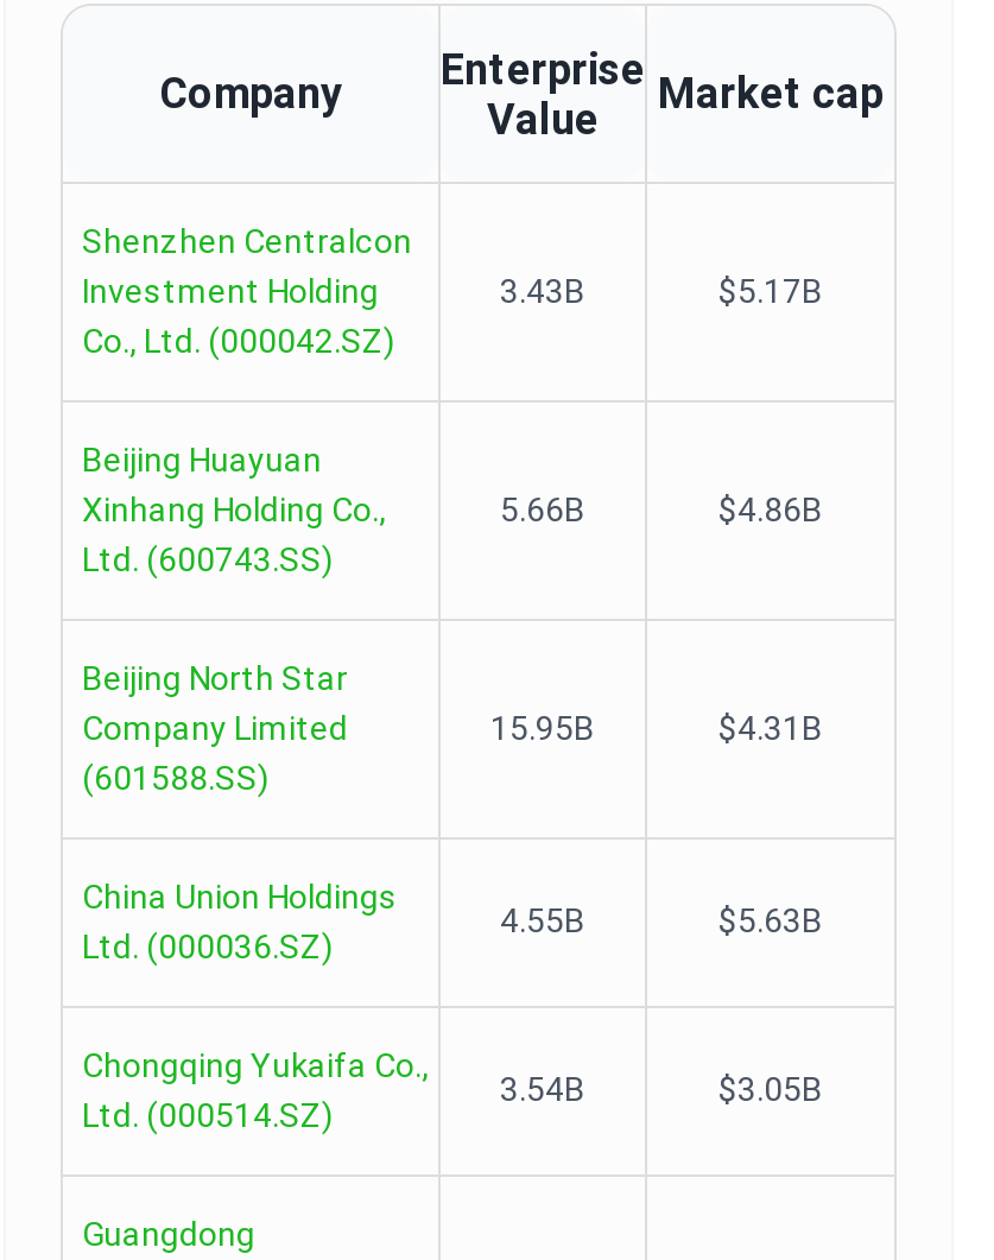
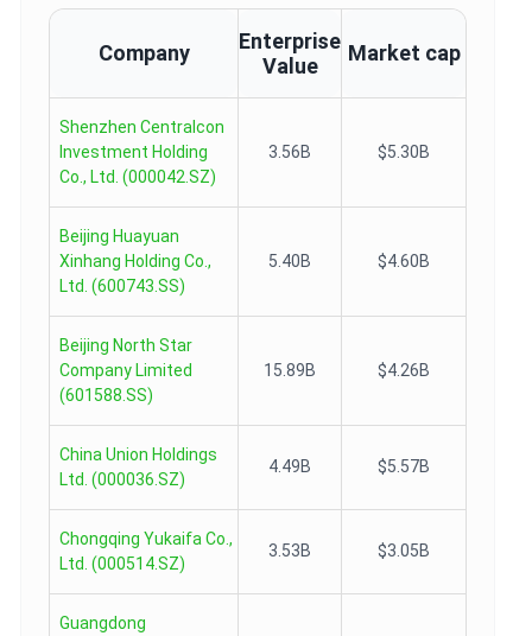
[500,272,823,310] 3.43B | $5.17B -> [268,142,430,161] 3.56B | $5.30B
[500,490,823,528] 5.66B | $4.86B -> [268,252,430,271] 5.40B | $4.60B
[490,709,823,747] 15.95B | $4.31B -> [264,361,430,380] 15.89B | $4.26B
[500,901,823,939] 4.55B | $5.63B -> [268,457,430,476] 4.49B | $5.57B
[500,1070,585,1108] 3.54B -> [268,541,311,560] 3.53B

